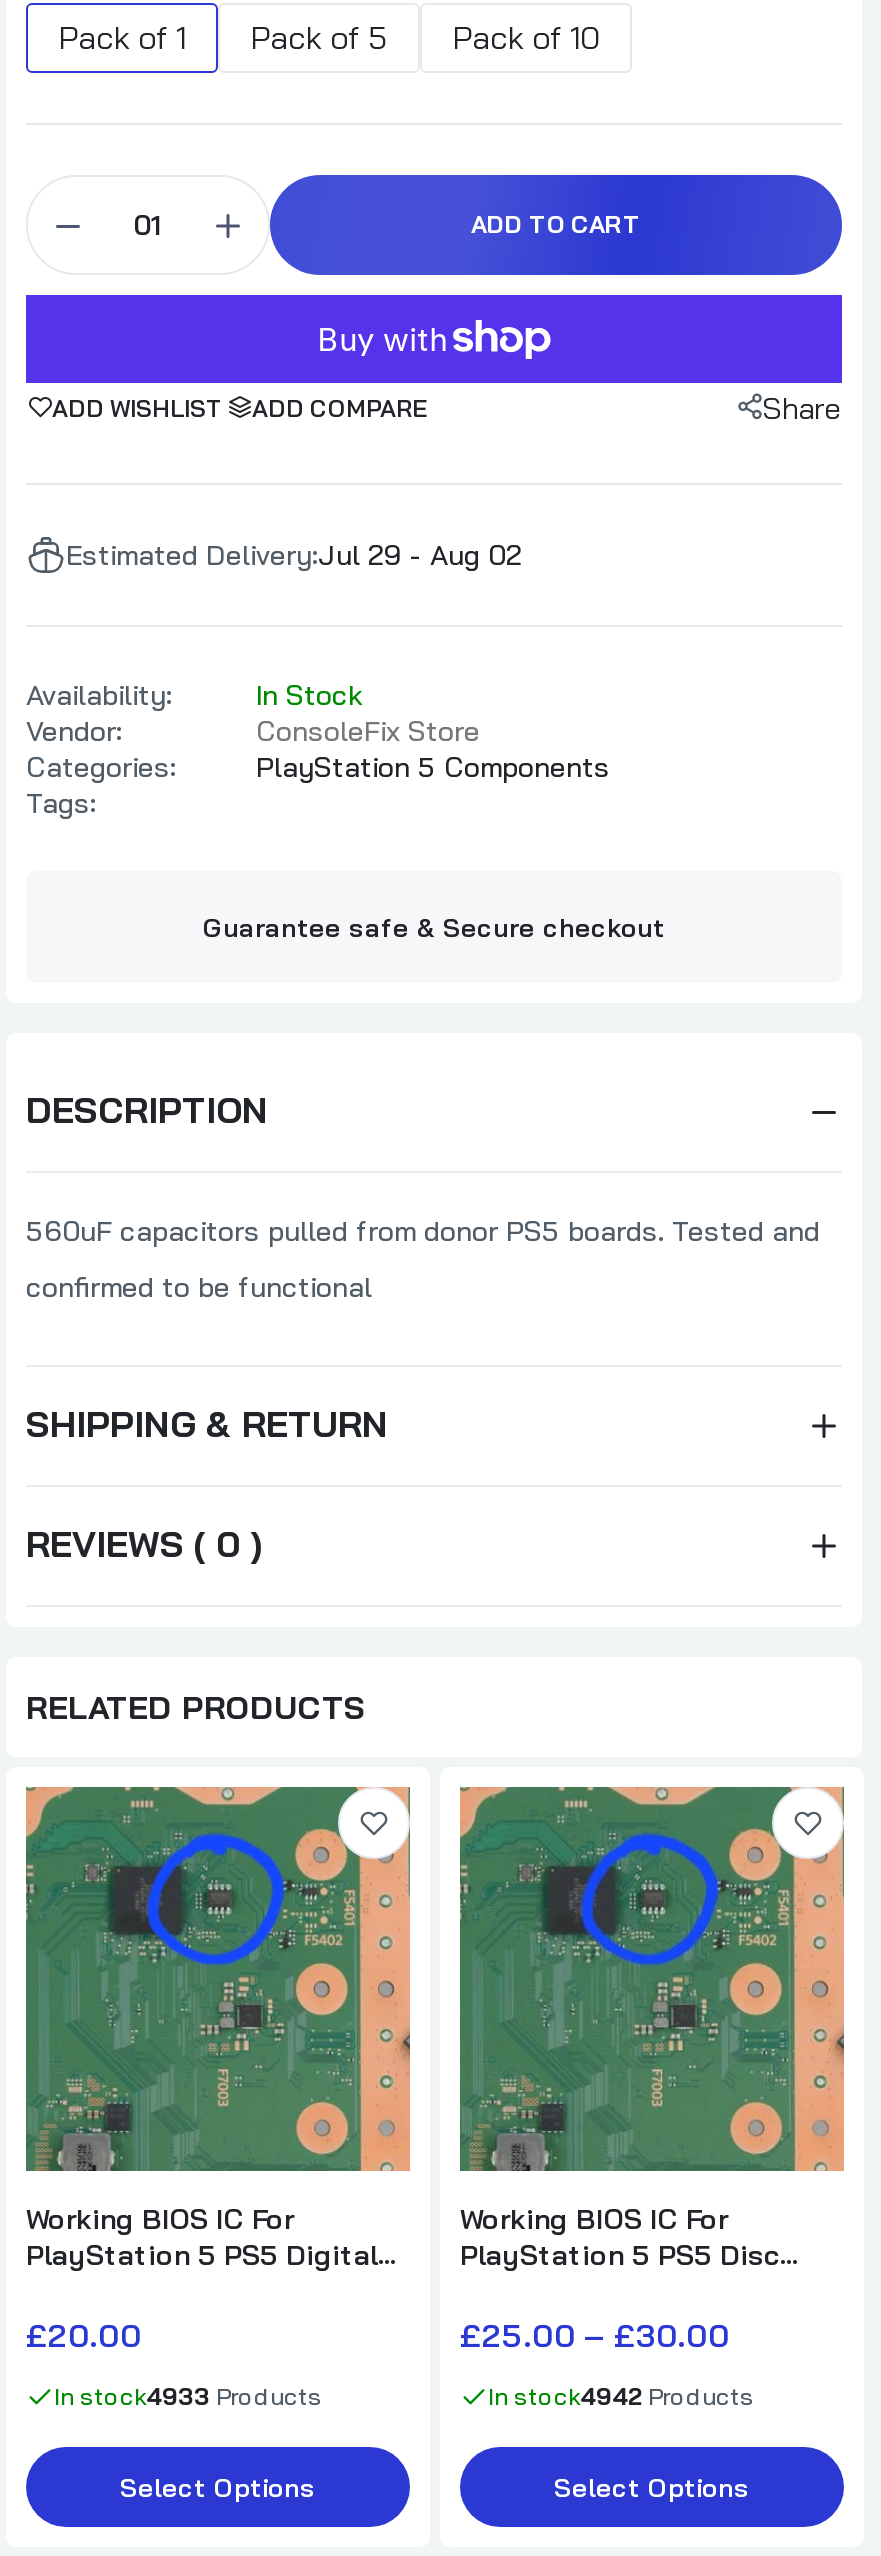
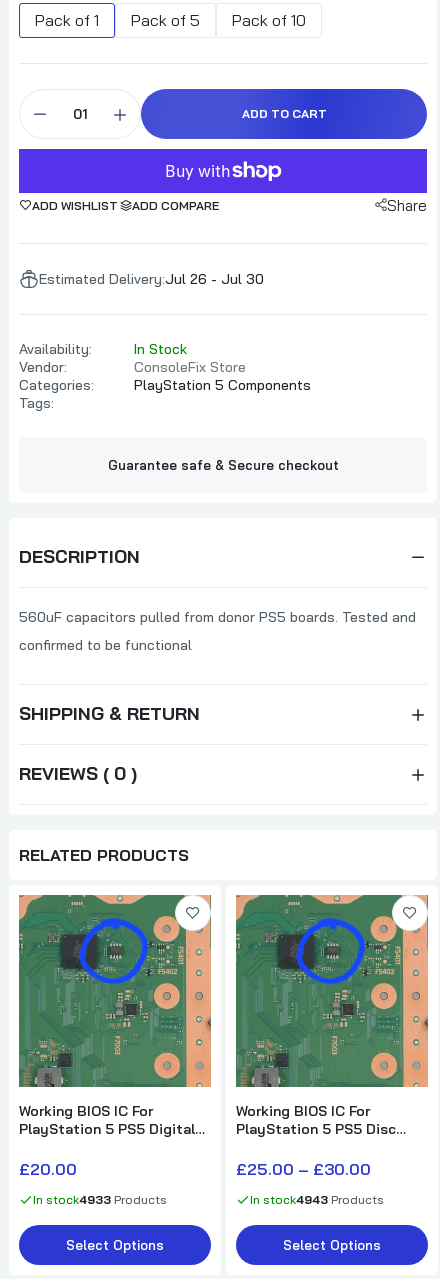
[66,536,522,572] Estimated Delivery:Jul 29 - Aug 02 -> [39,270,264,288] Estimated Delivery:Jul 26 - Jul 30
[488,2380,754,2410] In stock4942 Products -> [250,1192,384,1207] In stock4943 Products

